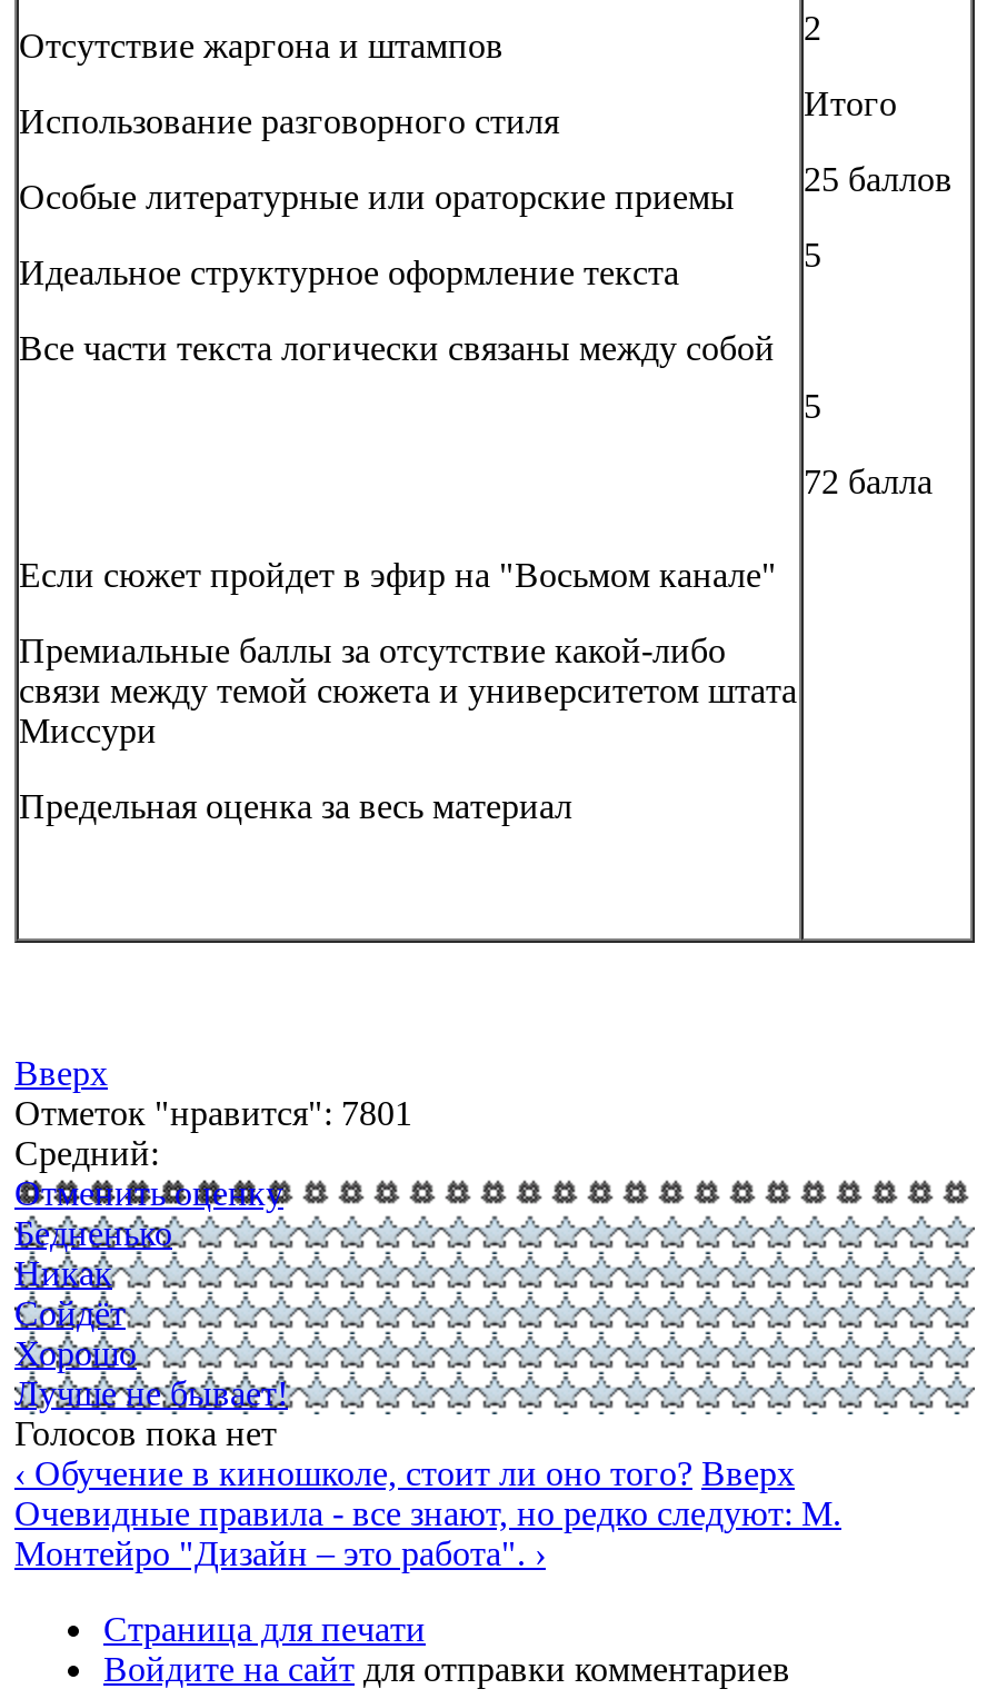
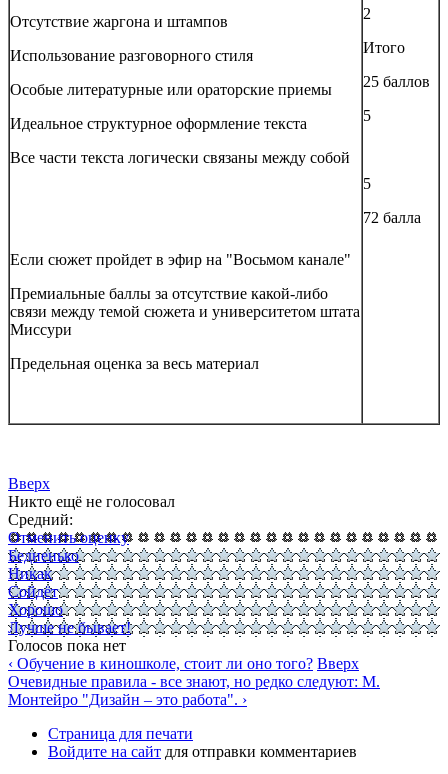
[14,1095,412,1133] Отметок "нравится": 7801 -> [8,493,175,510] Никто ещё не голосовал

